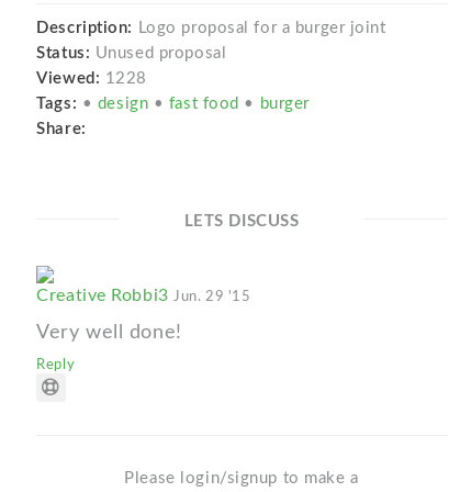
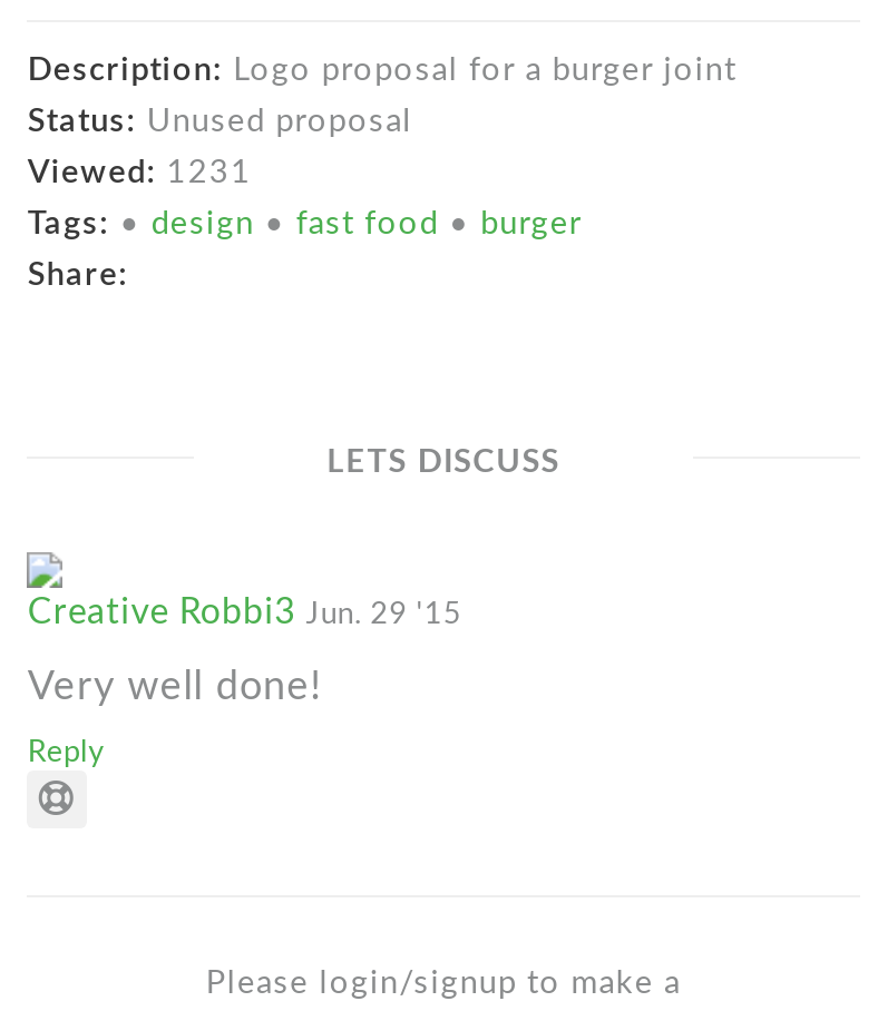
[37,71,147,87] Viewed: 1228 -> [27,156,252,190] Viewed: 1231

